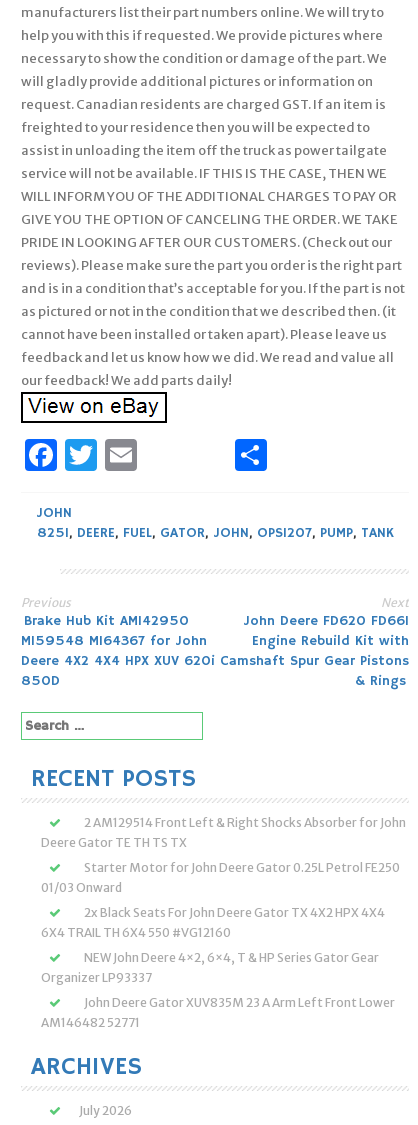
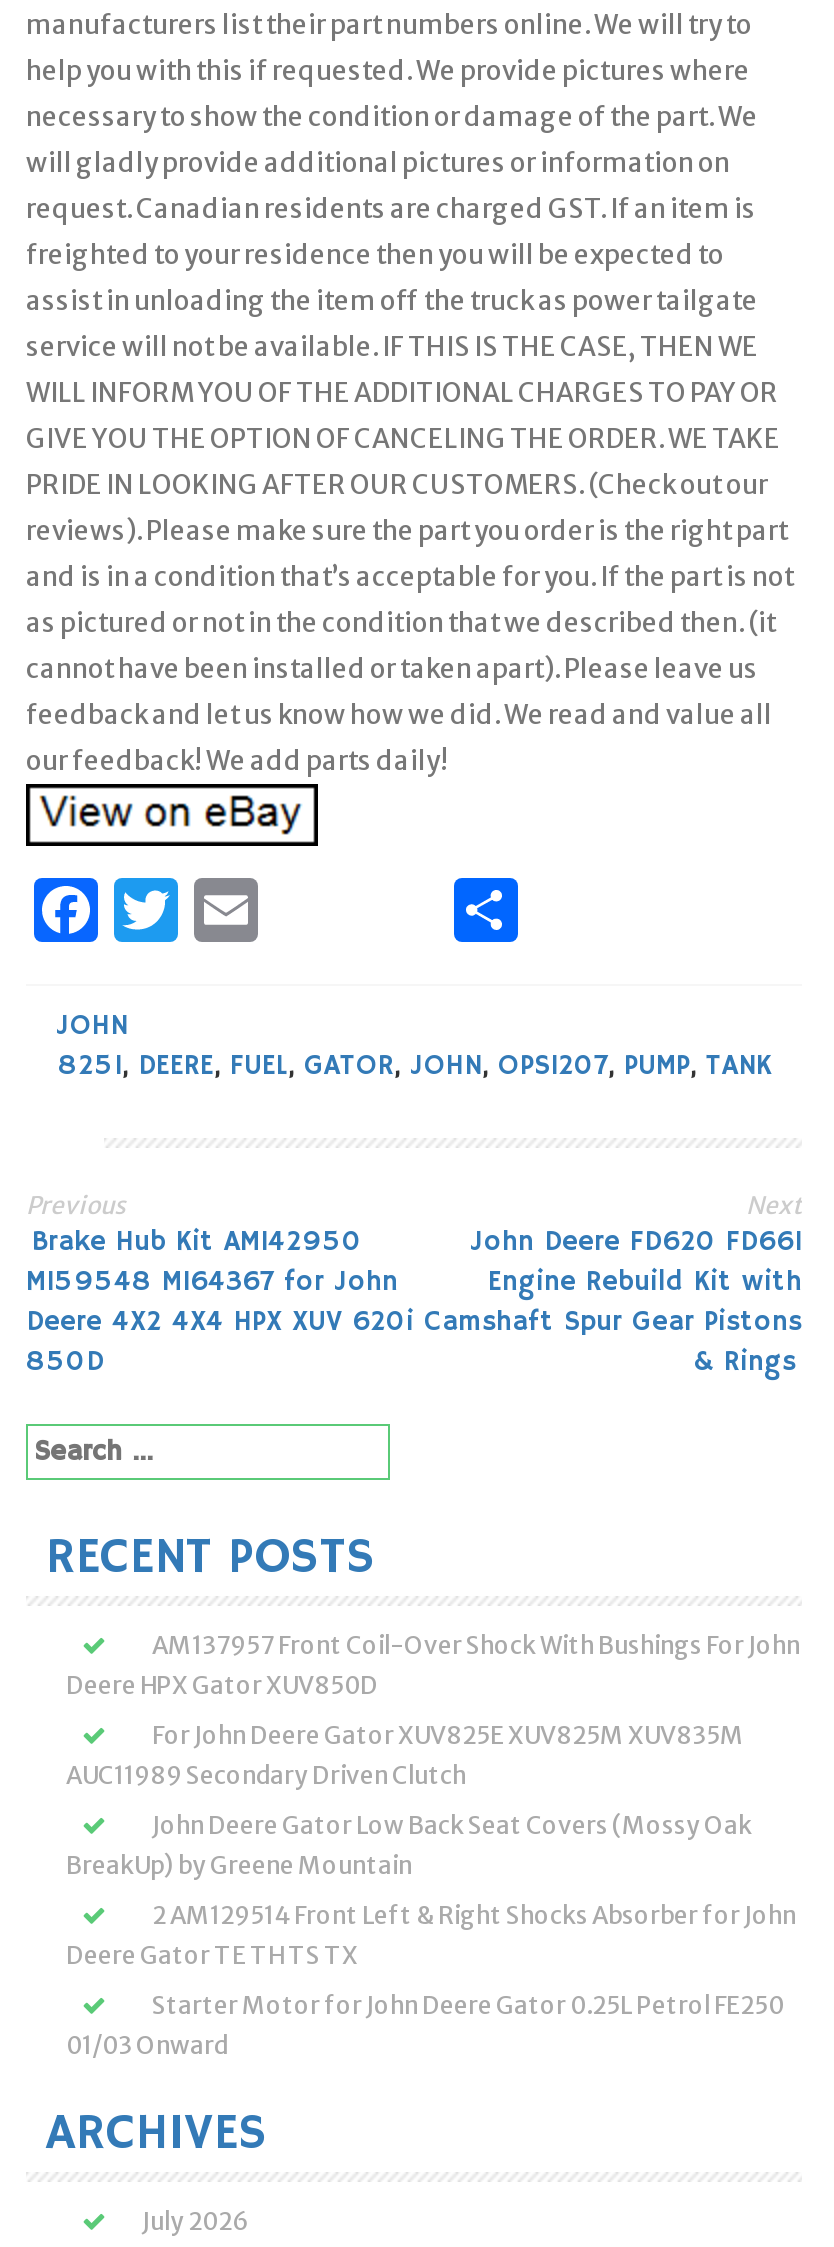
none -> [66,1630,800,1880] AM137957 Front Coil-Over Shock With Bushings For John | Deere HPX Gator XUV850D | For John Deere Gator XUV825E XUV825M XUV835M | AUC11989 Secondary Driven Clutch | John Deere Gator Low Back Seat Covers (Mossy Oak | BreakUp) by Greene Mountain
moved [41,815,406,895] -> [66,1900,796,2060]: 2 AM129514 Front Left & Right Shocks Absorber for John | Deere Gator TE TH TS TX | Starter Motor for John Deere Gator 0.25L Petrol FE250 | 01/03 Onward
[41,905,395,1030] 2x Black Seats For John Deere Gator TX 4X2 HPX 4X4 | 6X4 TRAIL TH 6X4 550 #VG12160 | NEW John Deere 4×2, 6×4, T & HP Series Gator Gear | Organizer LP93337 | John Deere Gator XUV835M 23 A Arm Left Front Lower | AM146482 52771 -> none

